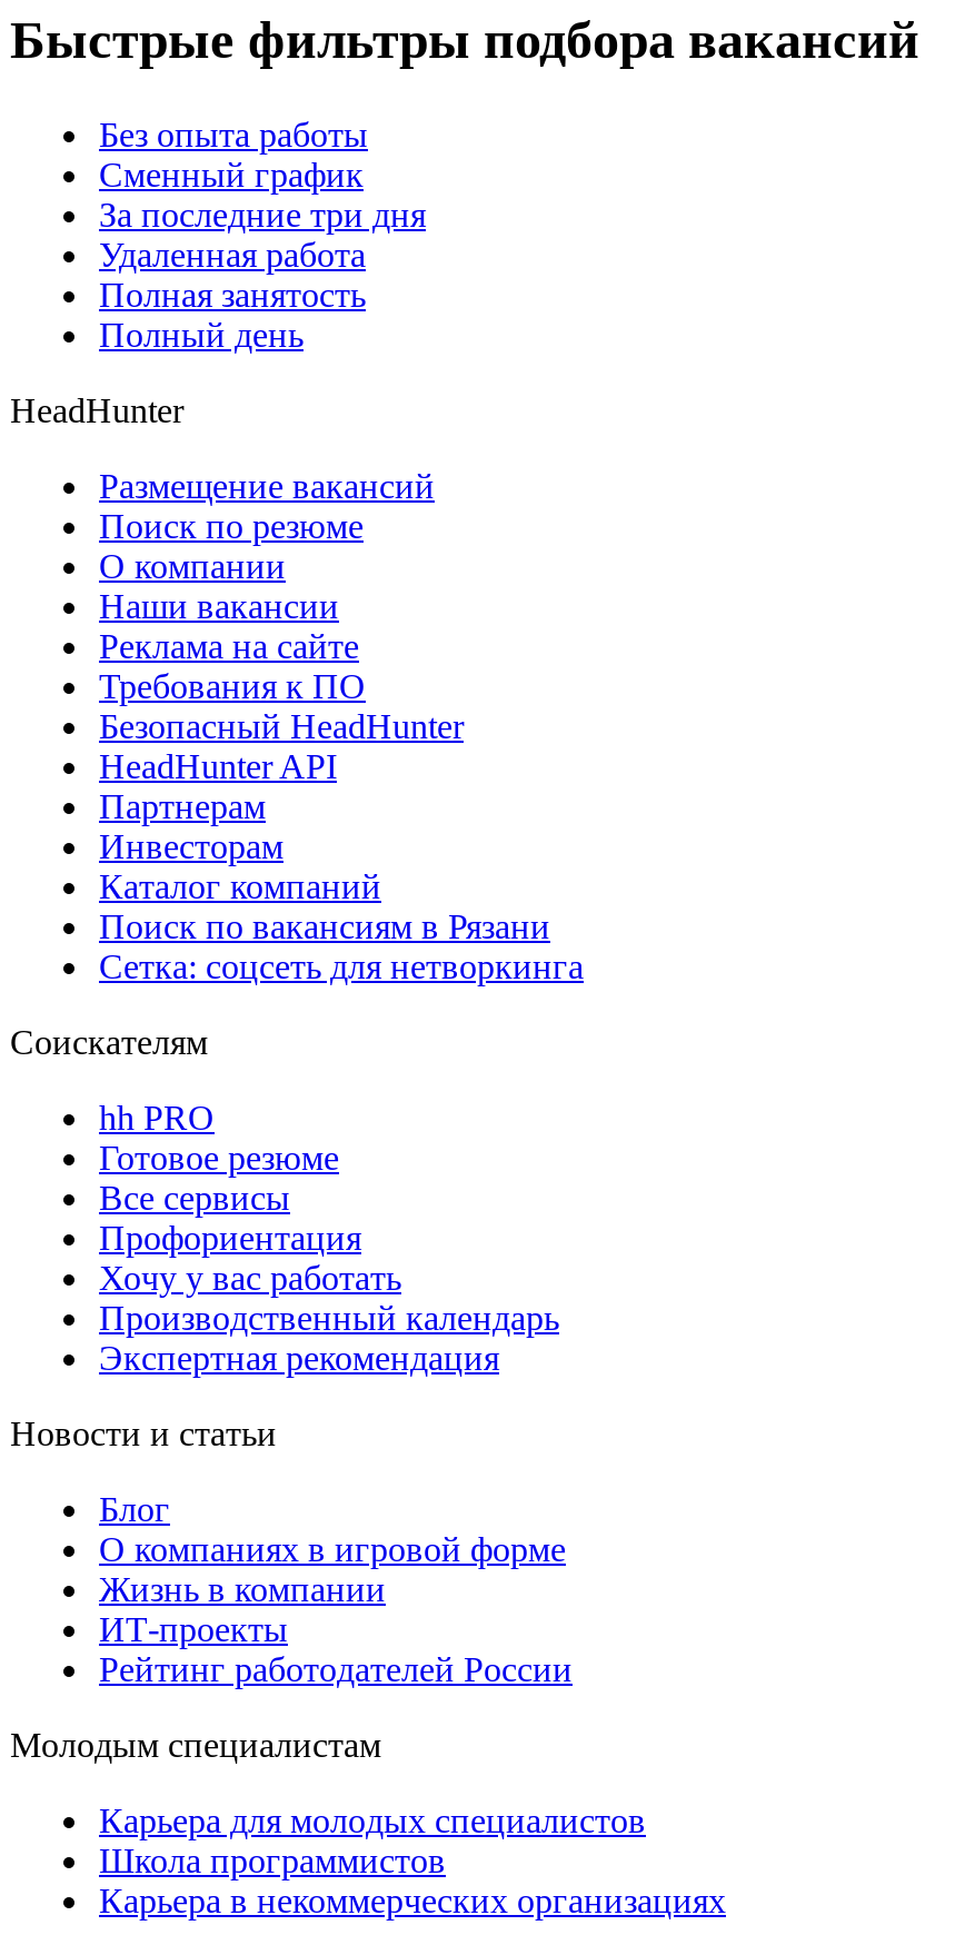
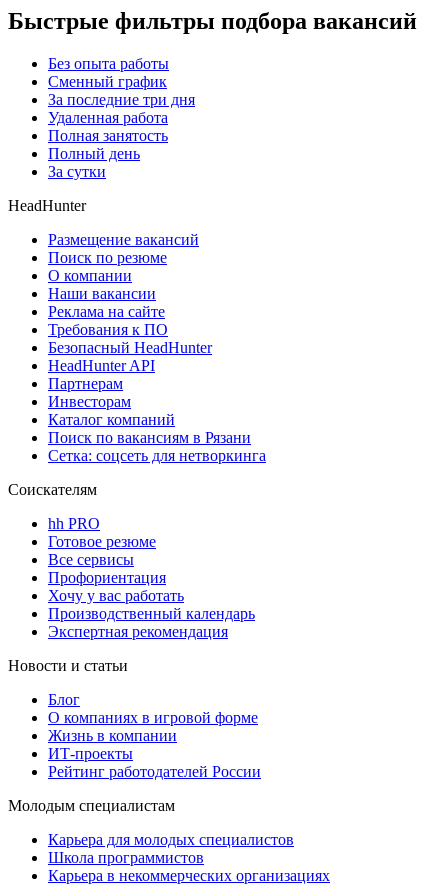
none -> [48,163,106,180] За сутки

